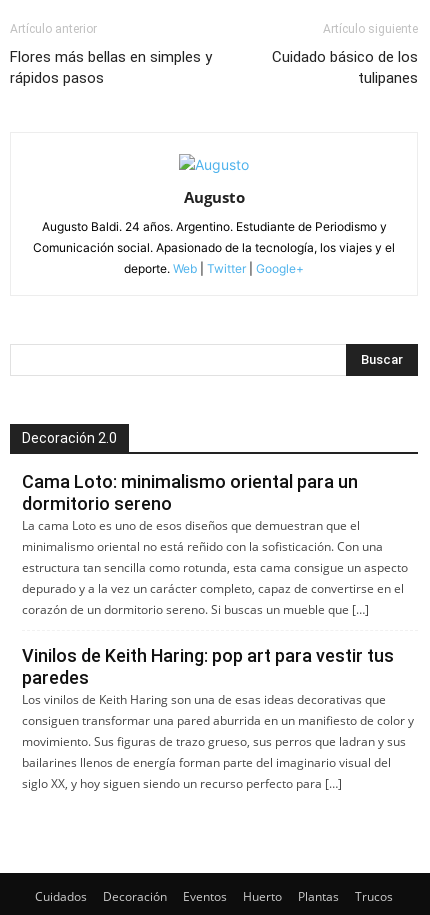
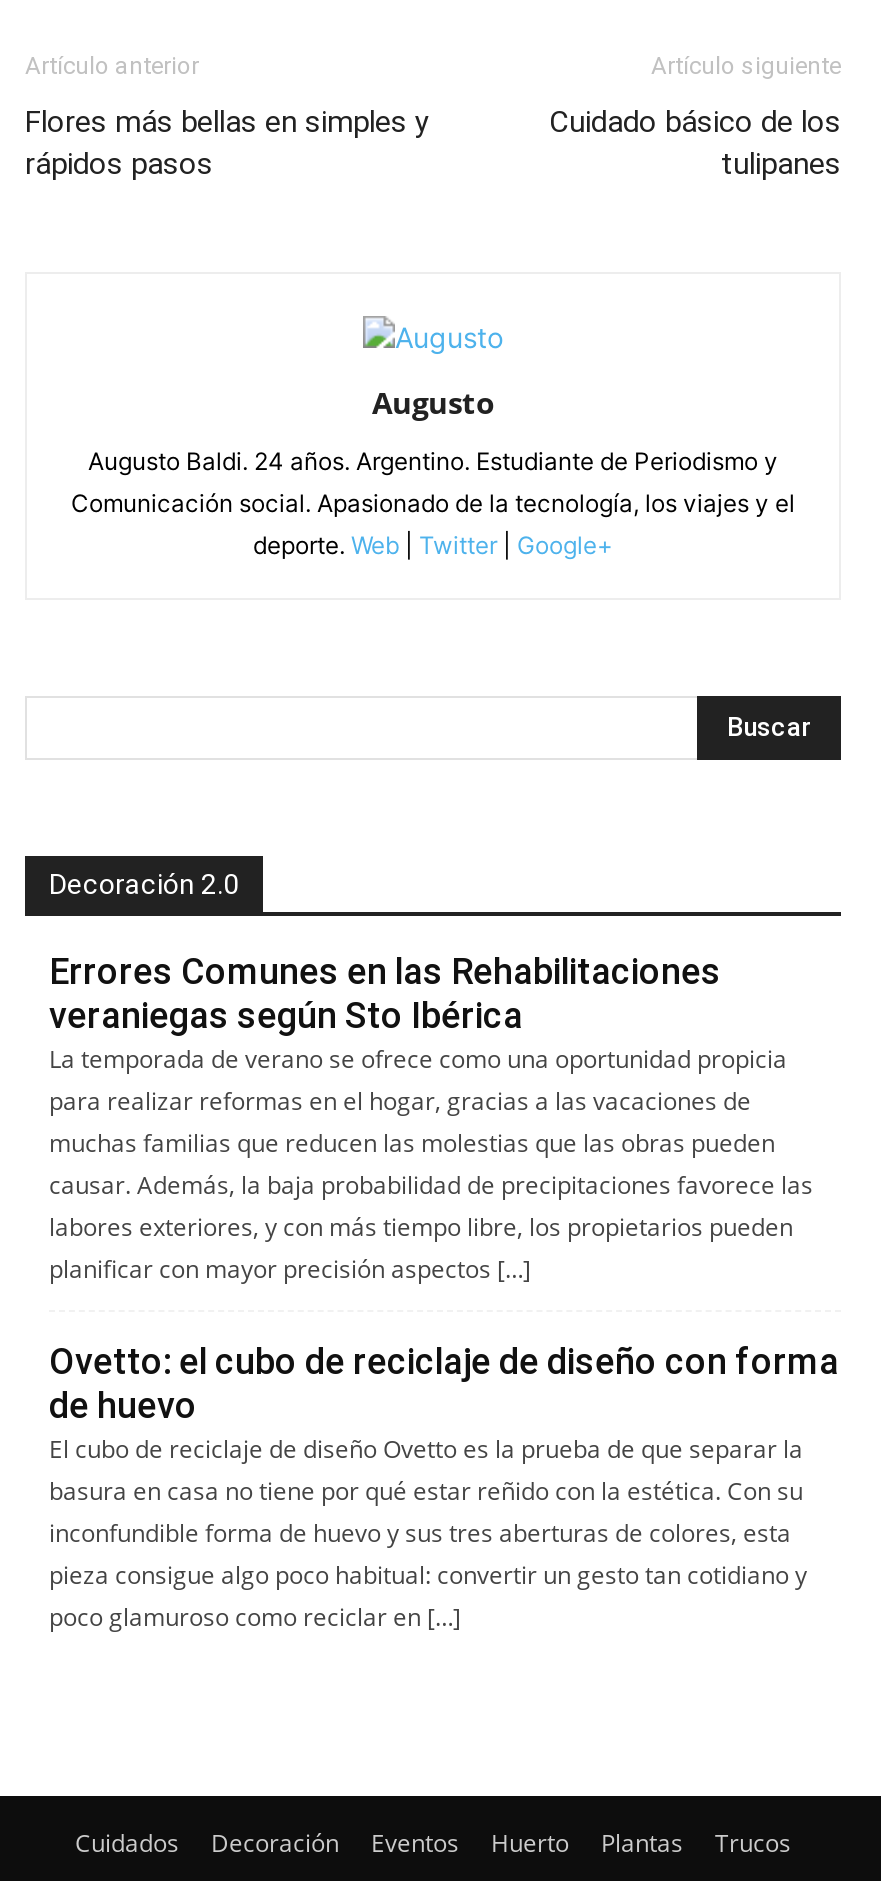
[22,471,408,618] Cama Loto: minimalismo oriental para un | dormitorio sereno | La cama Loto es uno de esos diseños que demuestran que el | minimalismo oriental no está reñido con la sofisticación. Con una | estructura tan sencilla como rotunda, esta cama consigue un aspecto | depurado y a la vez un carácter completo, capaz de convertirse en el | corazón de un dormitorio sereno. Si buscas un mueble que […] -> [49,950,813,1286] Errores Comunes en las Rehabilitaciones | veraniegas según Sto Ibérica | La temporada de verano se ofrece como una oportunidad propicia | para realizar reformas en el hogar, gracias a las vacaciones de | muchas familias que reducen las molestias que las obras pueden | causar. Además, la baja probabilidad de precipitaciones favorece las | labores exteriores, y con más tiempo libre, los propietarios pueden | planificar con mayor precisión aspectos […]
[22,645,414,792] Vinilos de Keith Haring: pop art para vestir tus | paredes | Los vinilos de Keith Haring son una de esas ideas decorativas que | consiguen transformar una pared aburrida en un manifiesto de color y | movimiento. Sus figuras de trazo grueso, sus perros que ladran y sus | bailarines llenos de energía forman parte del imaginario visual del | siglo XX, y hoy siguen siendo un recurso perfecto para […] -> [49,1340,839,1634] Ovetto: el cubo de reciclaje de diseño con forma | de huevo | El cubo de reciclaje de diseño Ovetto es la prueba de que separar la | basura en casa no tiene por qué estar reñido con la estética. Con su | inconfundible forma de huevo y sus tres aberturas de colores, esta | pieza consigue algo poco habitual: convertir un gesto tan cotidiano y | poco glamuroso como reciclar en […]

